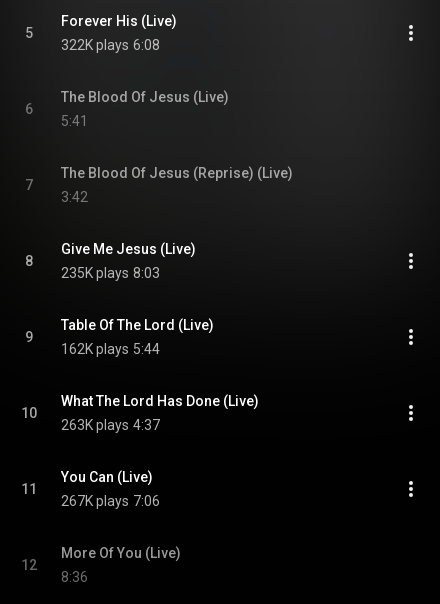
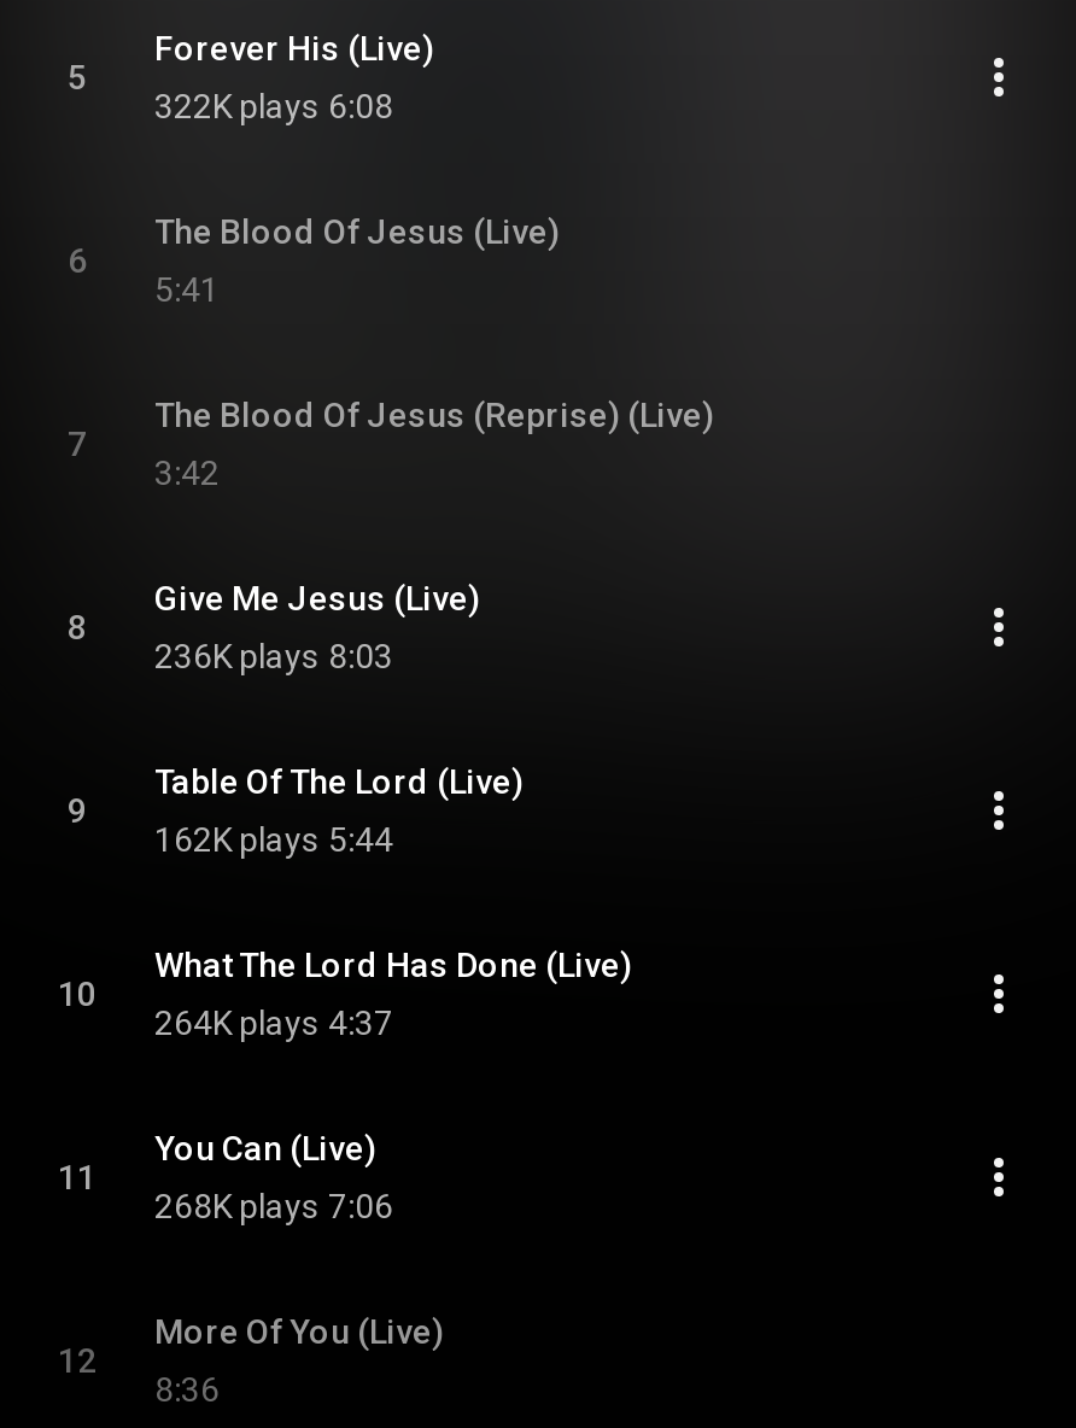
[61,265,160,281] 235K plays 8:03 -> [154,637,393,675] 236K plays 8:03
[61,417,160,433] 263K plays 4:37 -> [154,1003,393,1042] 264K plays 4:37
[61,493,160,509] 267K plays 7:06 -> [154,1187,393,1225] 268K plays 7:06

